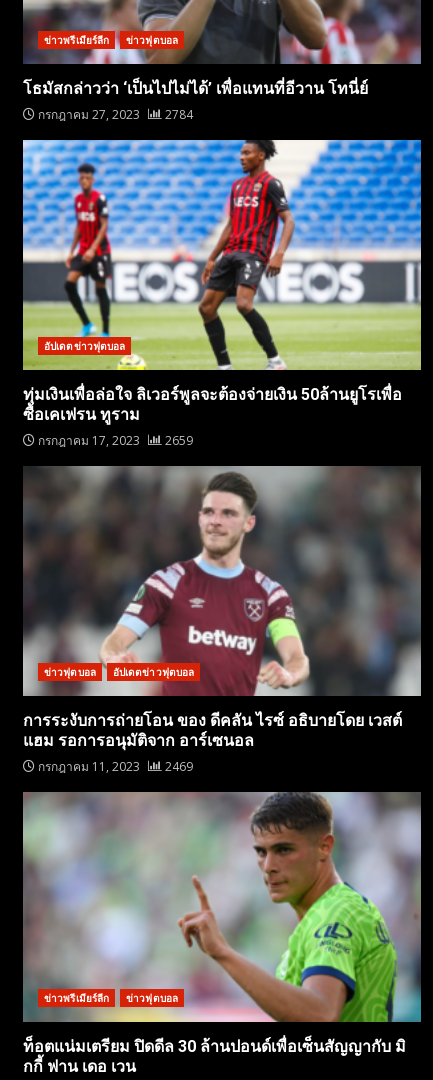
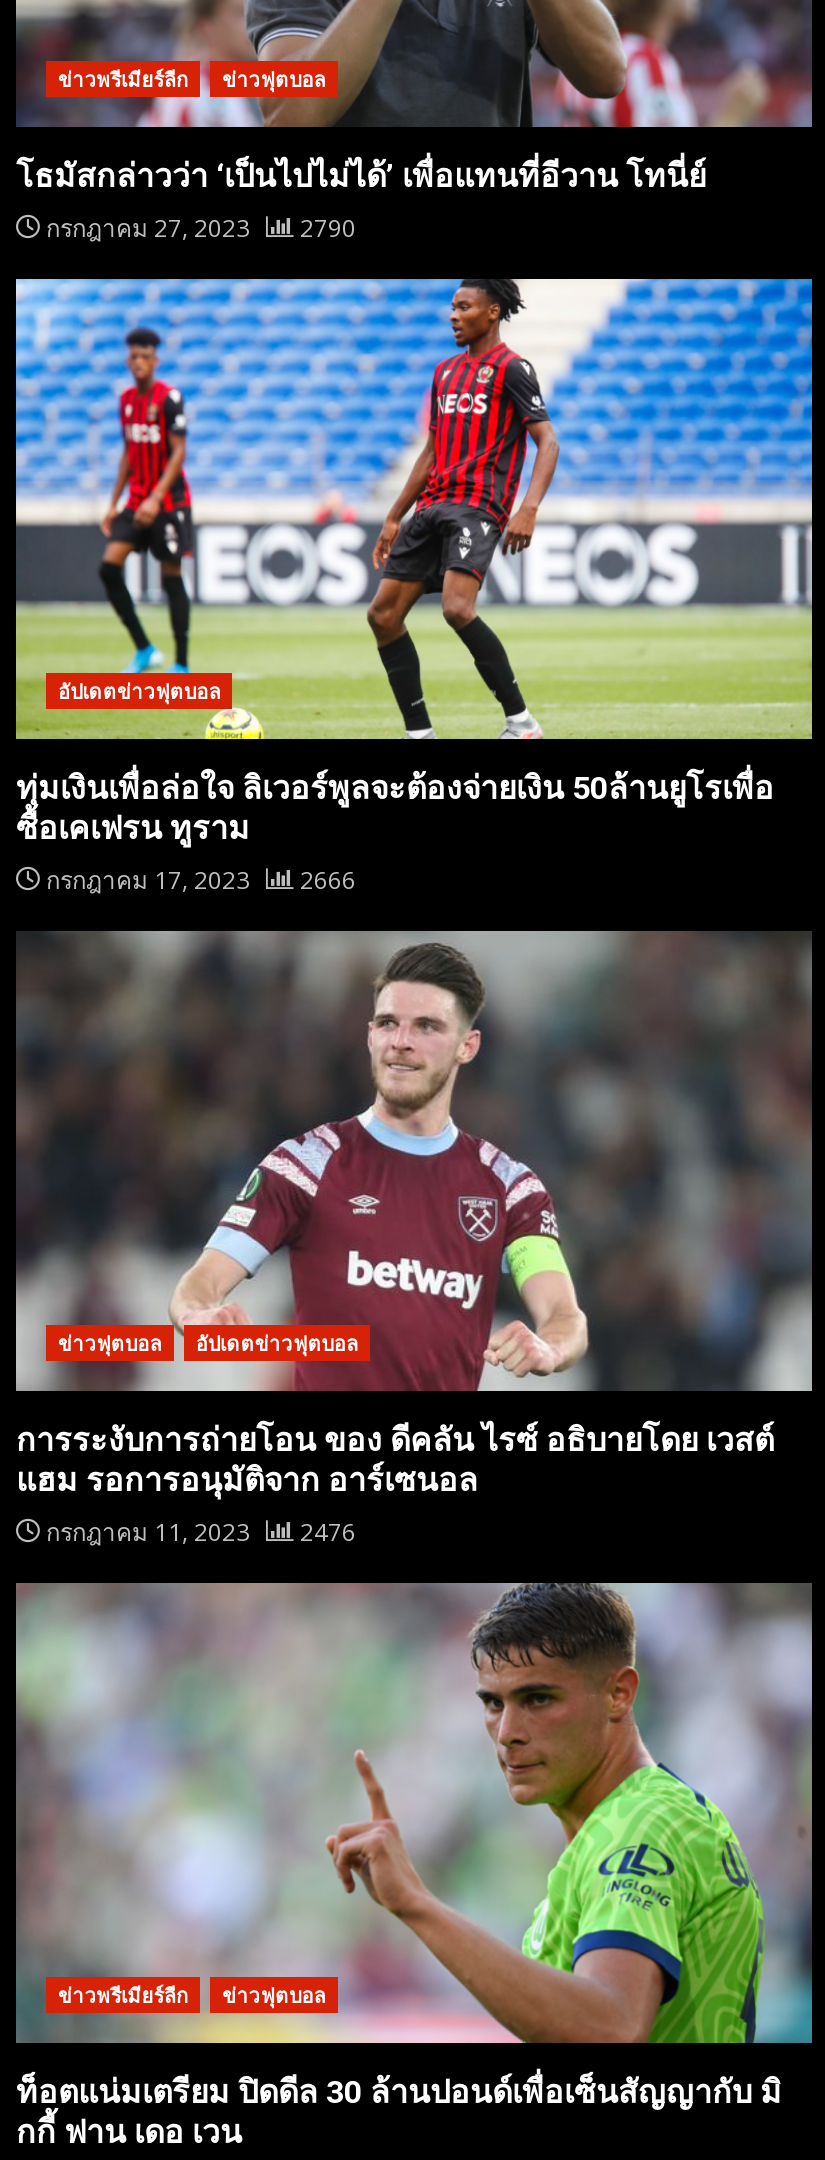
[35,106,193,123] กรกฎาคม 27, 2023 2784 -> [40,212,356,246] กรกฎาคม 27, 2023 2790
[35,432,193,449] กรกฎาคม 17, 2023 2659 -> [40,864,356,898] กรกฎาคม 17, 2023 2666
[35,758,193,775] กรกฎาคม 11, 2023 2469 -> [40,1516,356,1550] กรกฎาคม 11, 2023 2476

